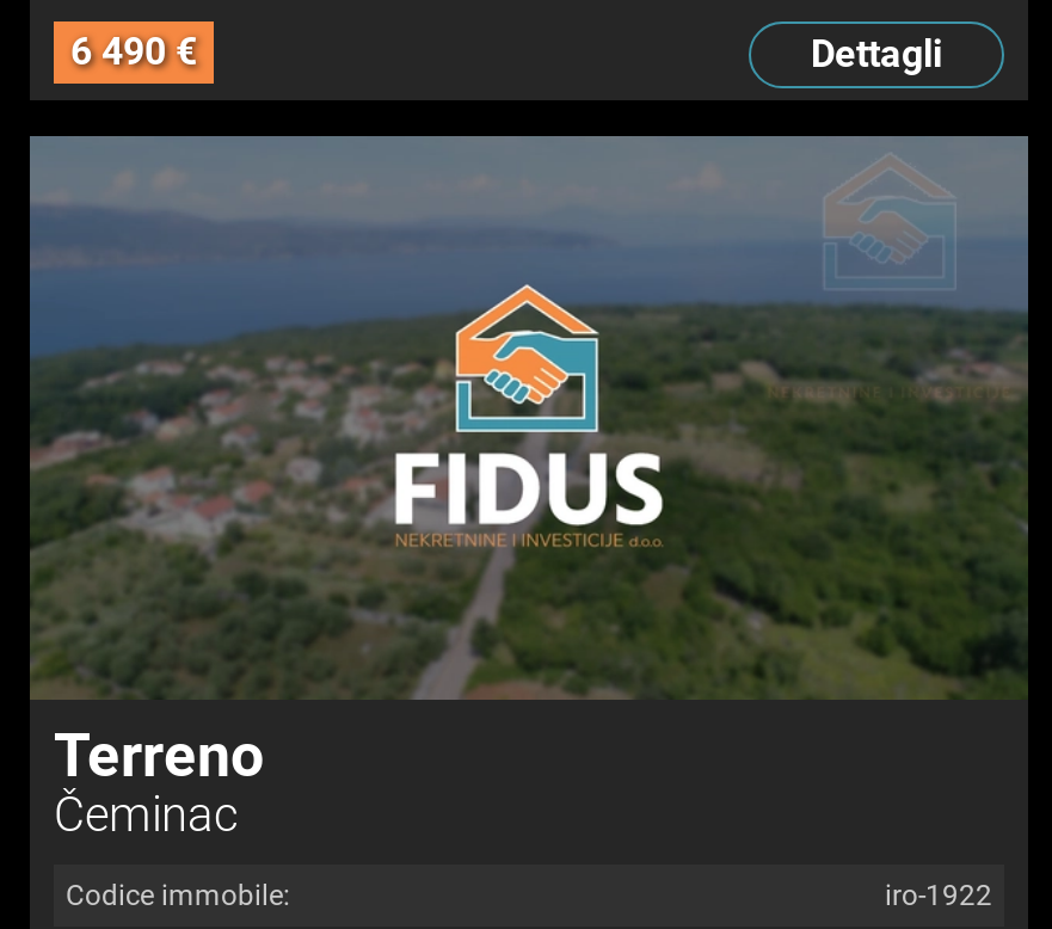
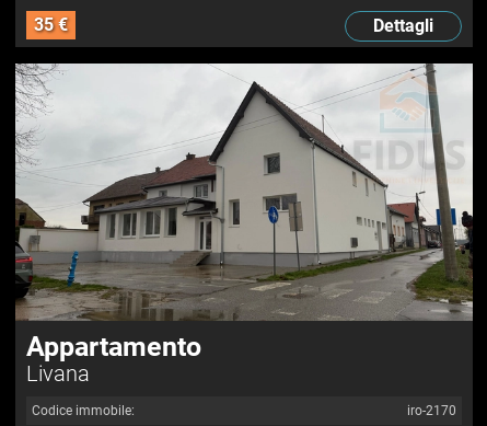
[70,30,197,75] 6 490 € -> [34,14,68,34] 35 €
[30,136,1028,842] [image] | Terreno | Čeminac -> [14,62,474,386] [image] | Appartamento | Livana
[885,878,992,911] iro-1922 -> [407,403,456,418] iro-2170

